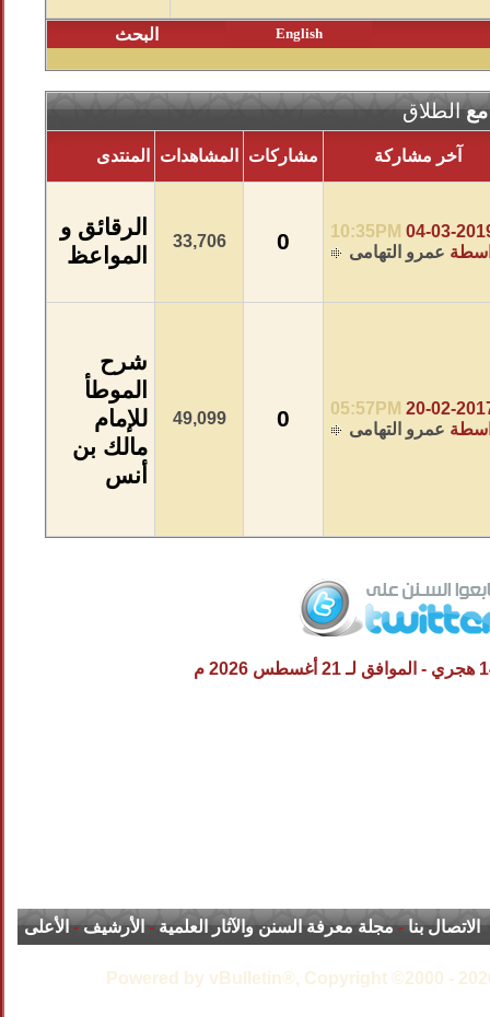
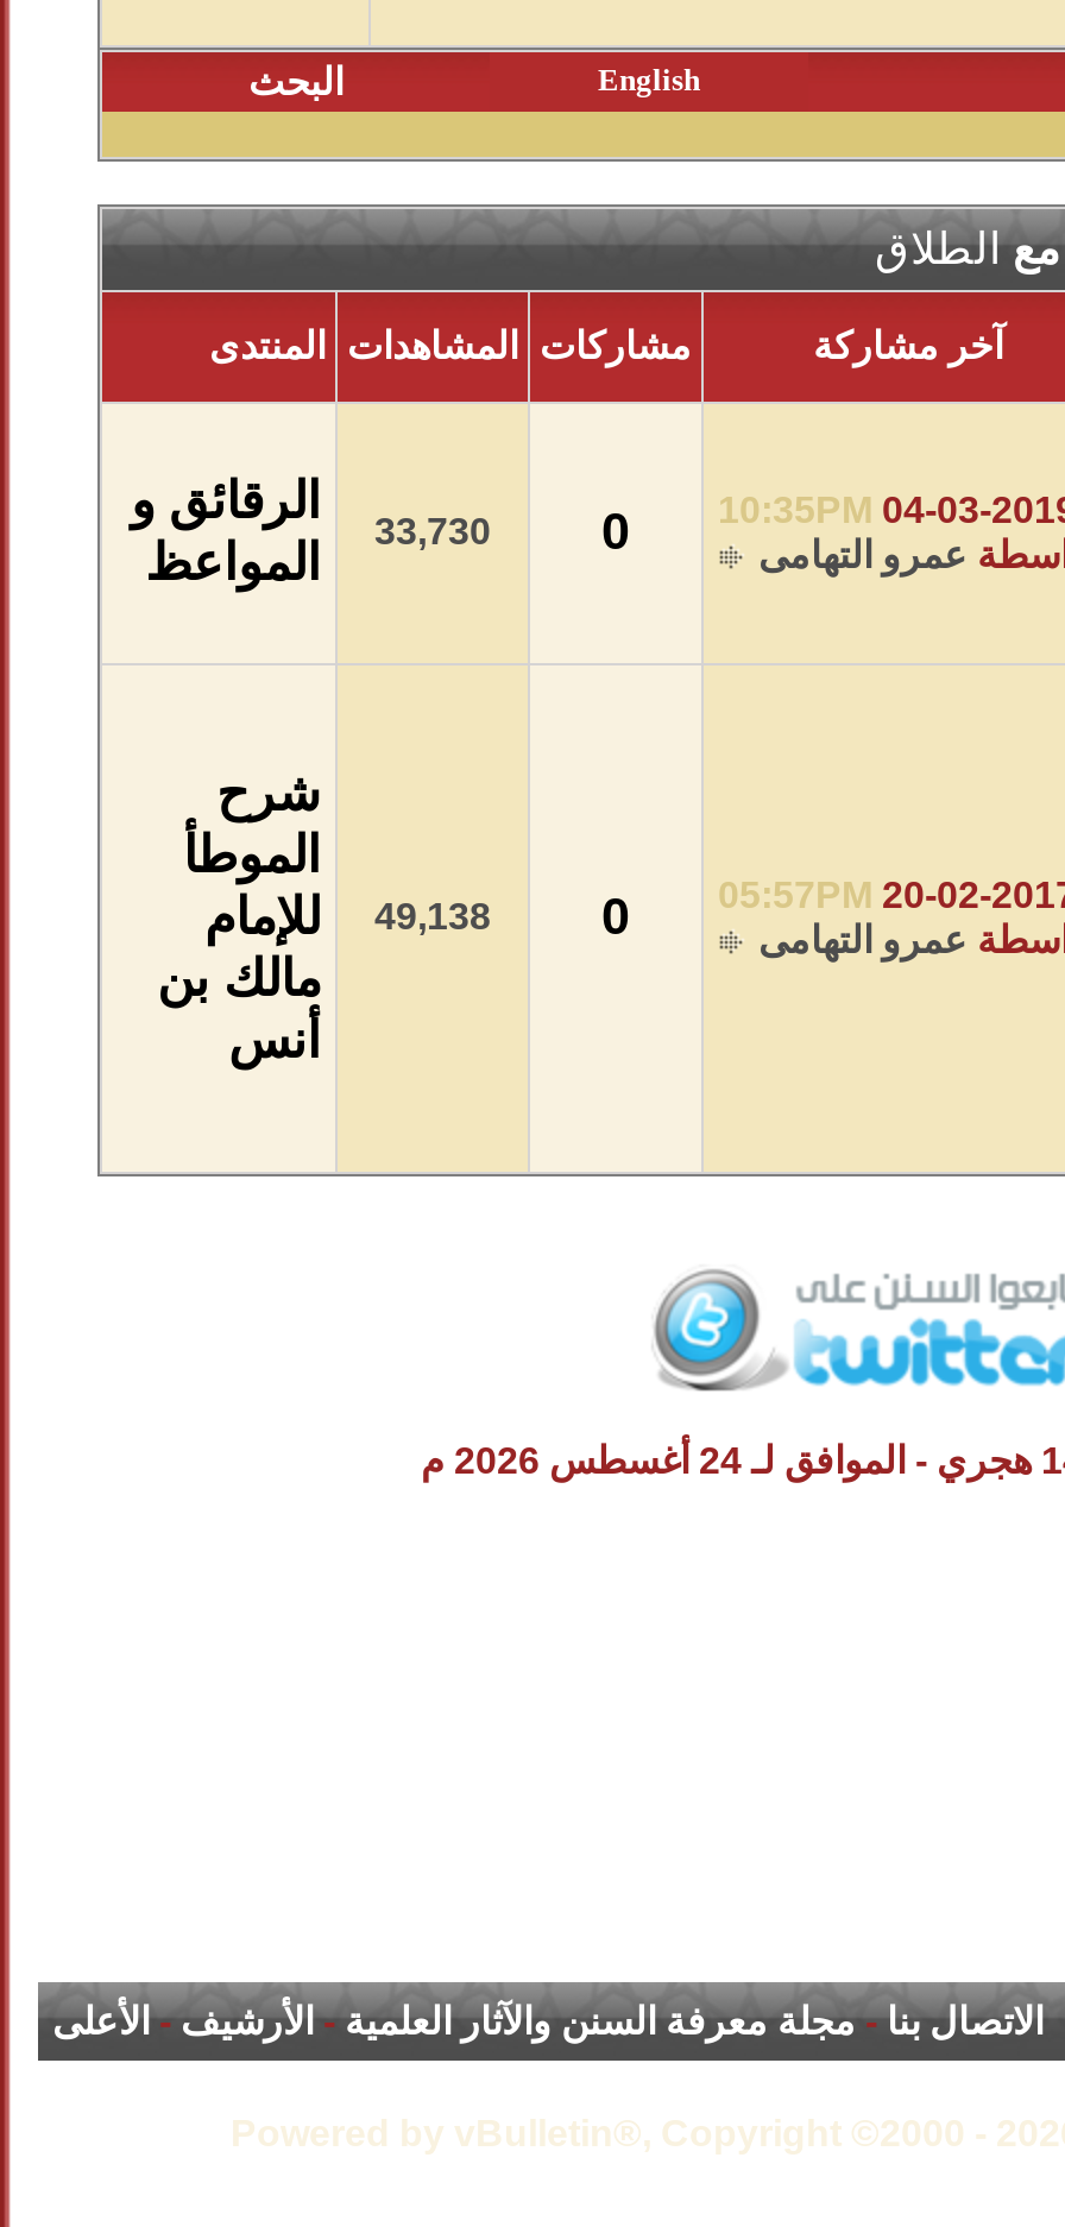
[172,232,226,250] 33,706 -> [374,511,491,551] 33,730
[94,406,226,432] 49,099 للإمام -> [204,889,491,946] 49,138 للإمام

